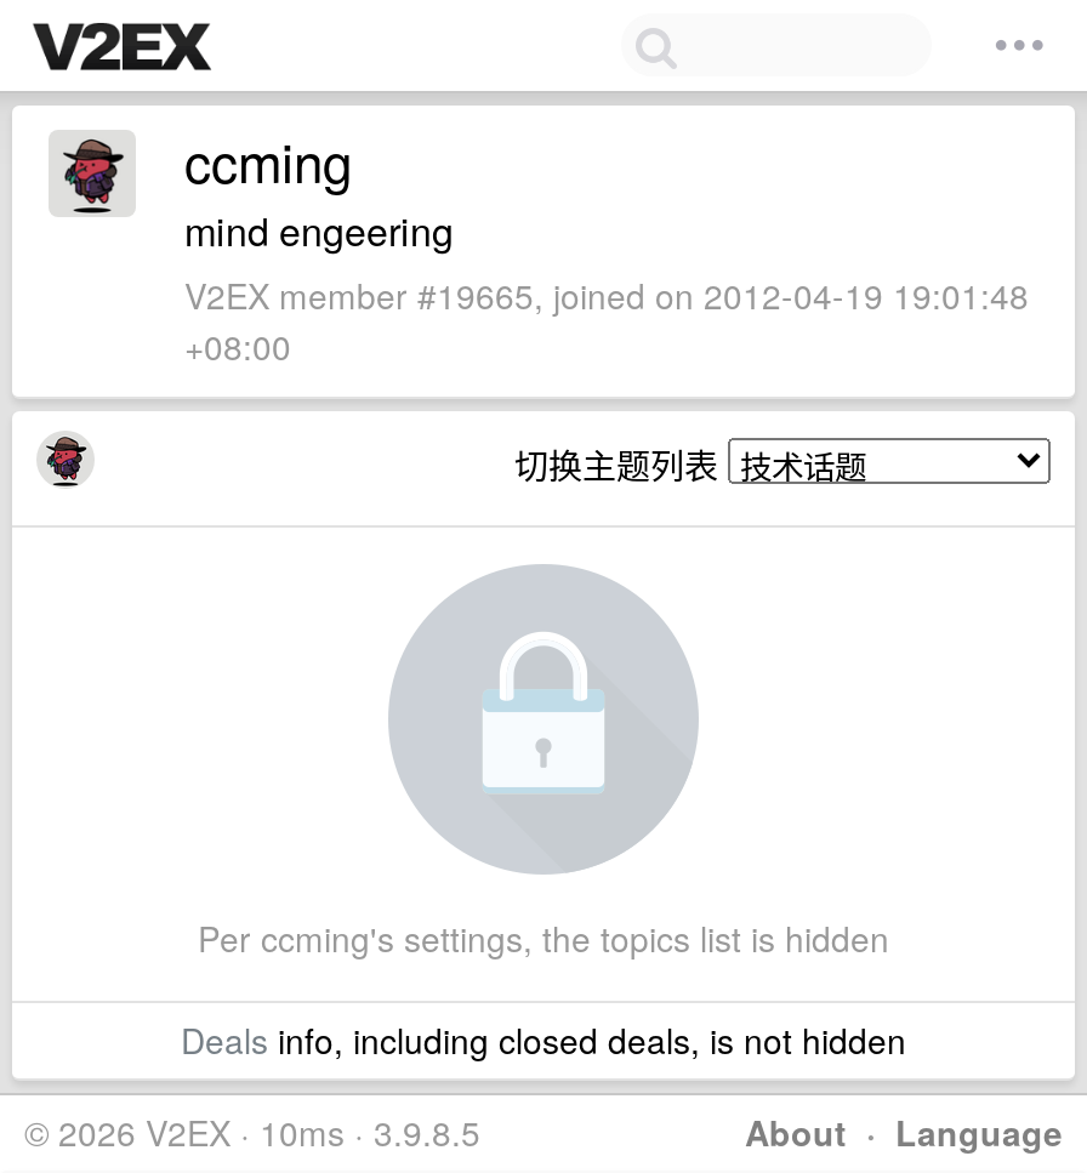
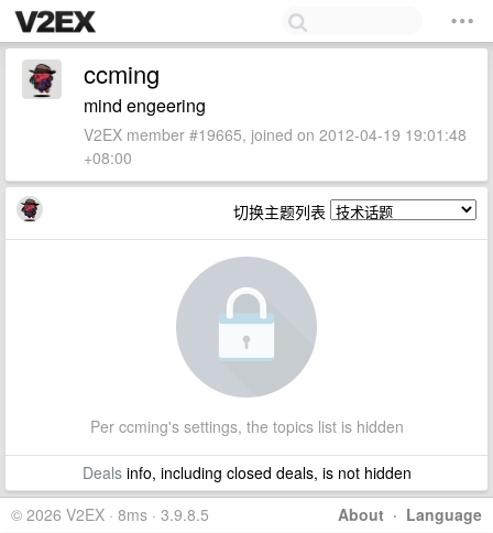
[24,1107,480,1156] © 2026 V2EX · 10ms · 3.9.8.5 -> [11,503,209,525] © 2026 V2EX · 8ms · 3.9.8.5

